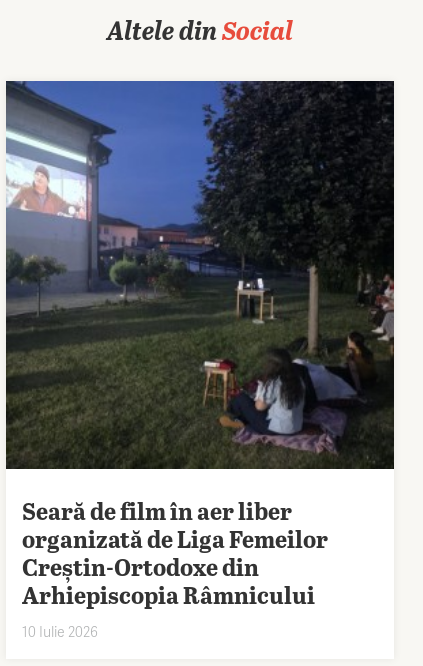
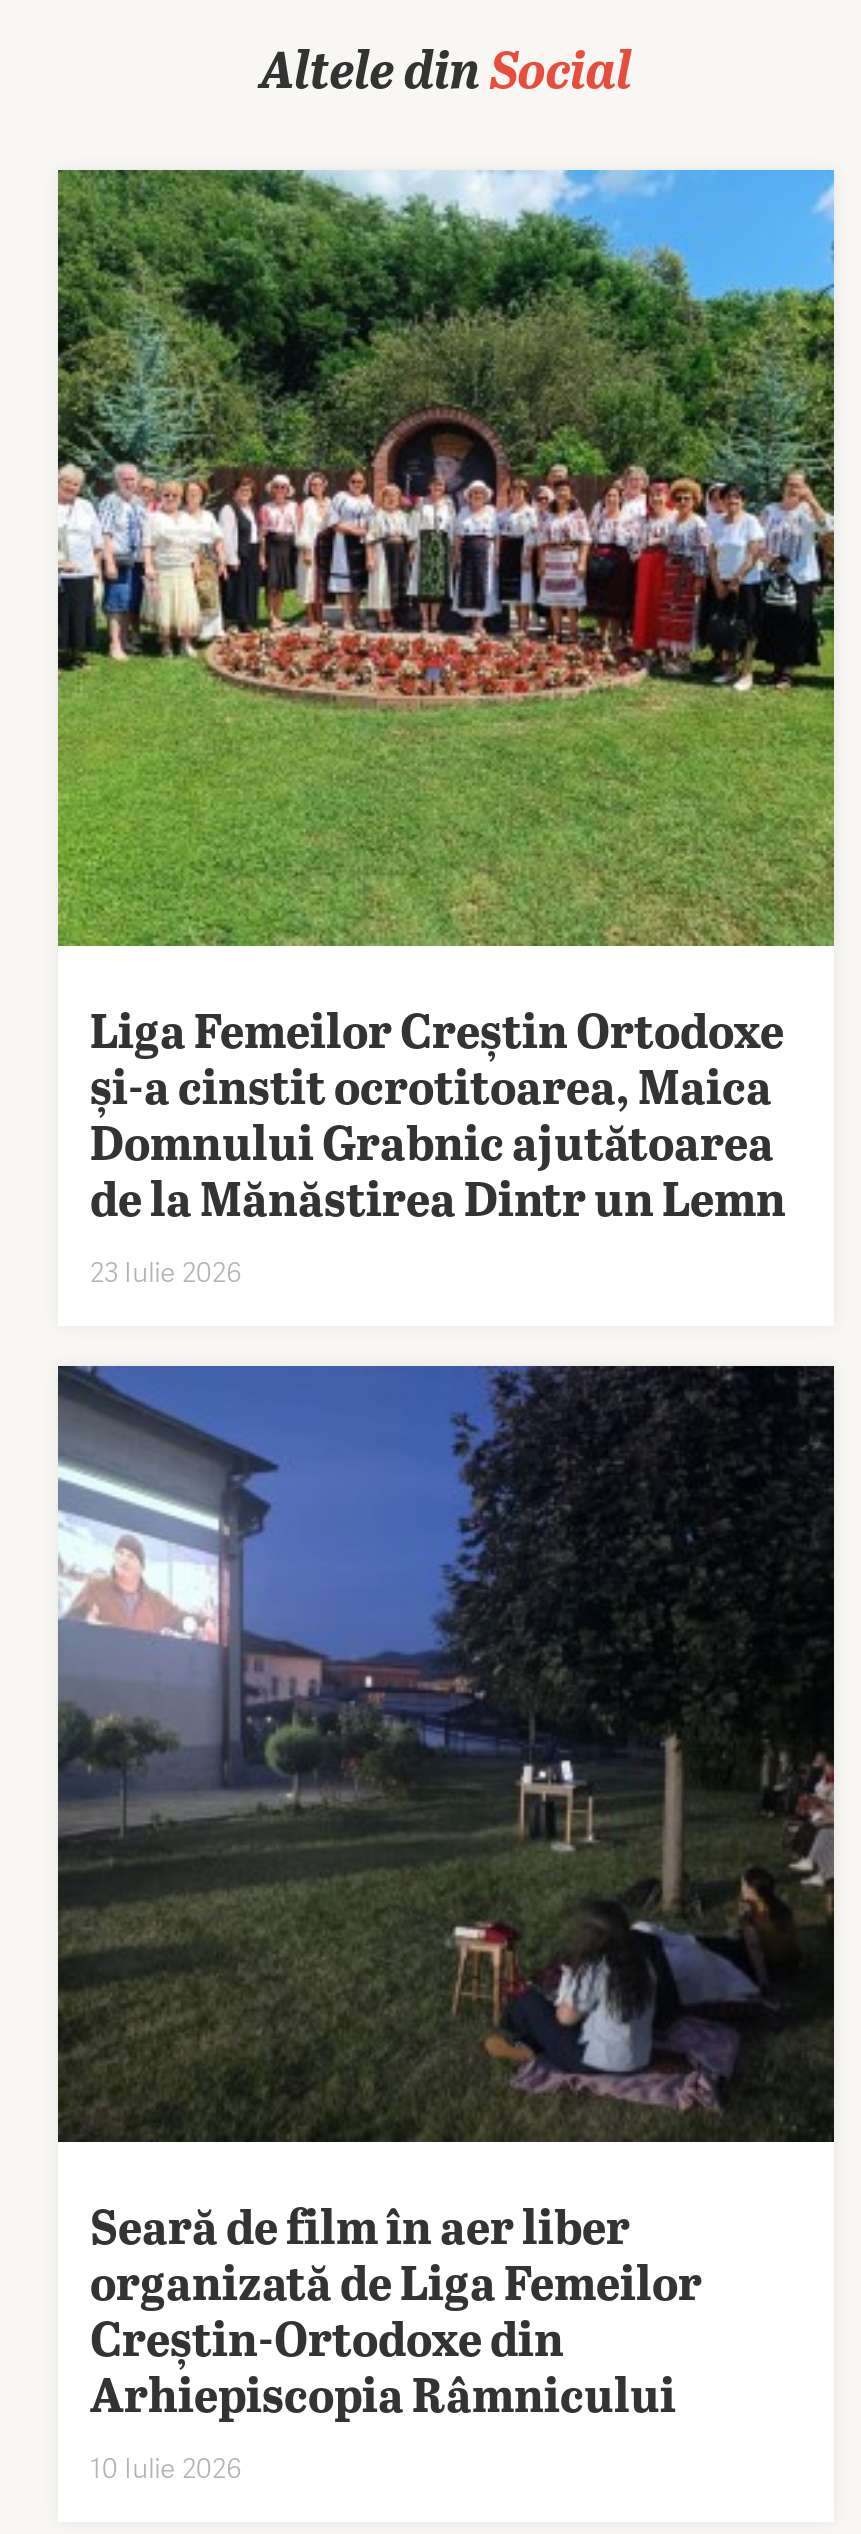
none -> [56,168,836,1290] [image] | Liga Femeilor Creștin Ortodoxe | și-a cinstit ocrotitoarea, Maica | Domnului Grabnic ajutătoarea | de la Mănăstirea Dintr un Lemn | 23 Iulie 2026

